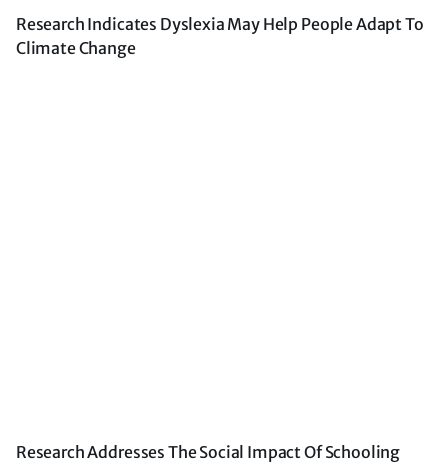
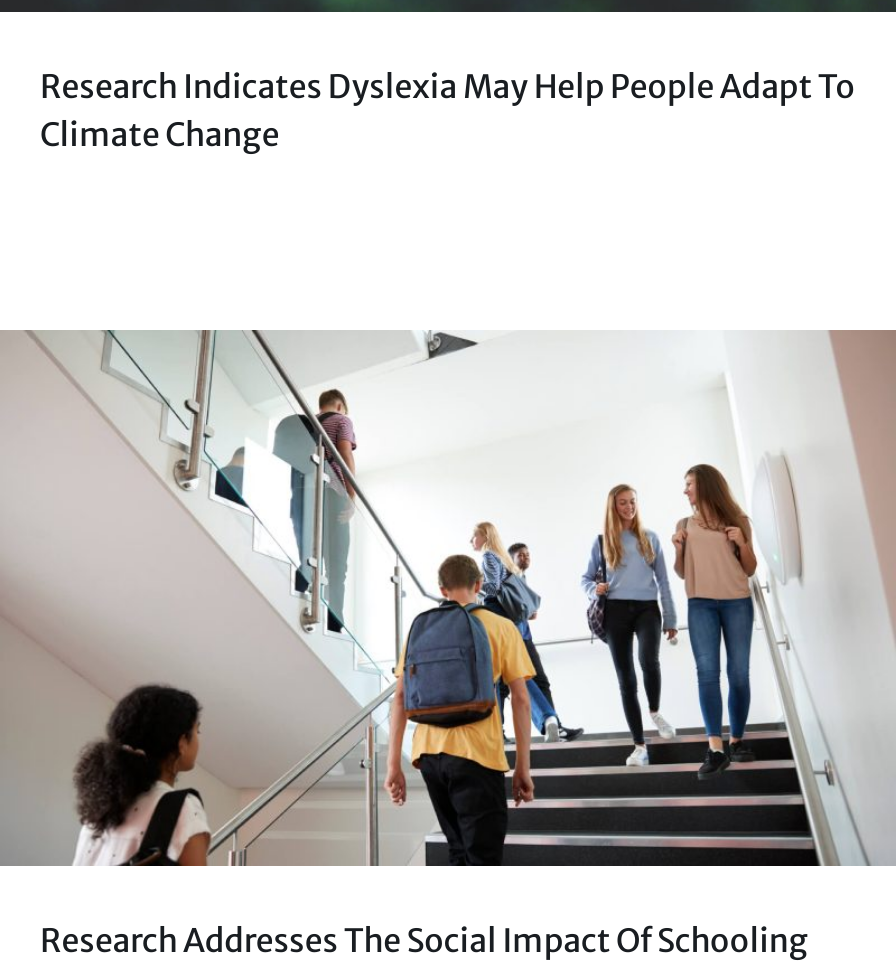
none -> [6,328,890,868] [image]

